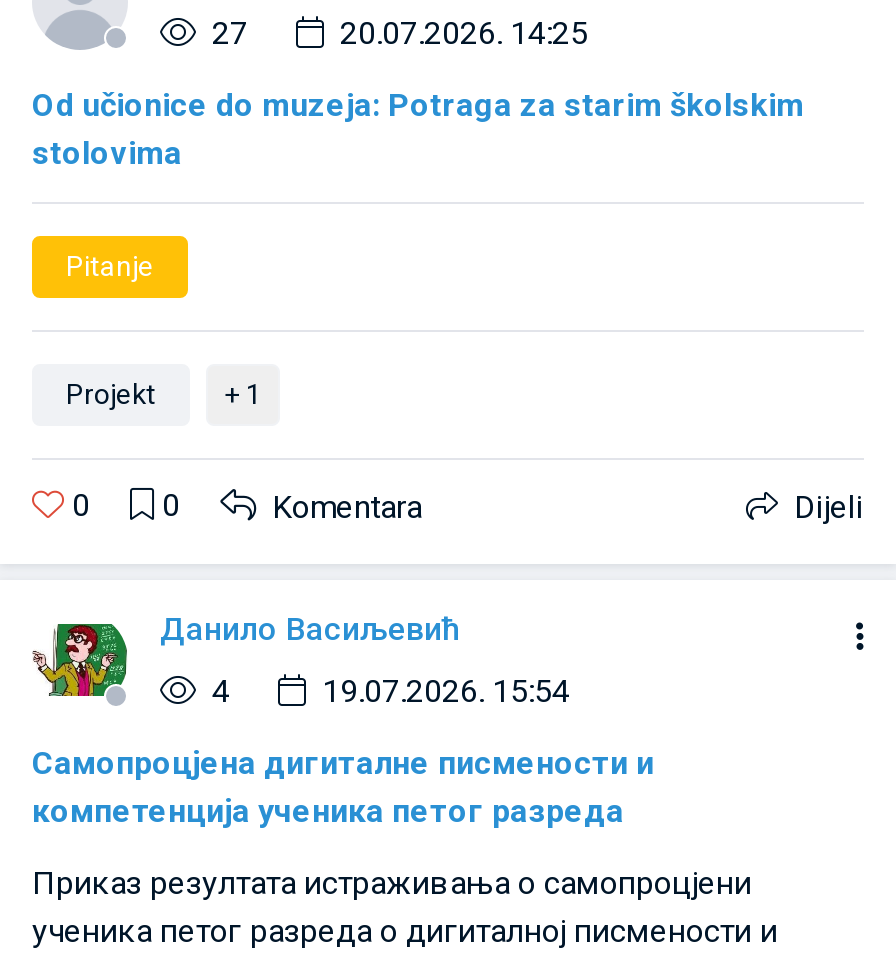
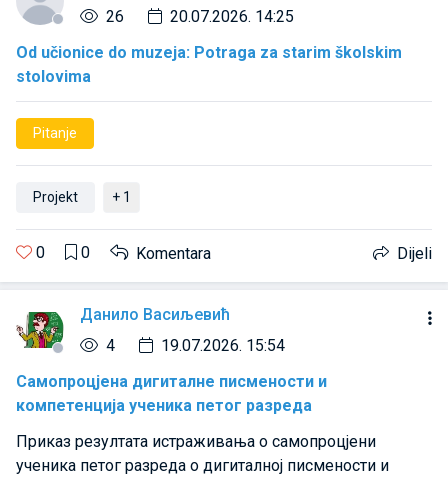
[212,14,248,52] 27 -> [106,7,124,26] 26

